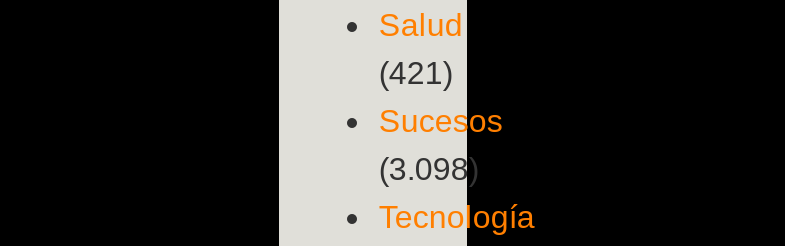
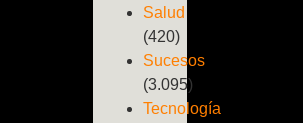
[379,56,453,90] (421) -> [143,28,180,45] (420)
[379,152,479,186] (3.098) -> [143,76,193,93] (3.095)

